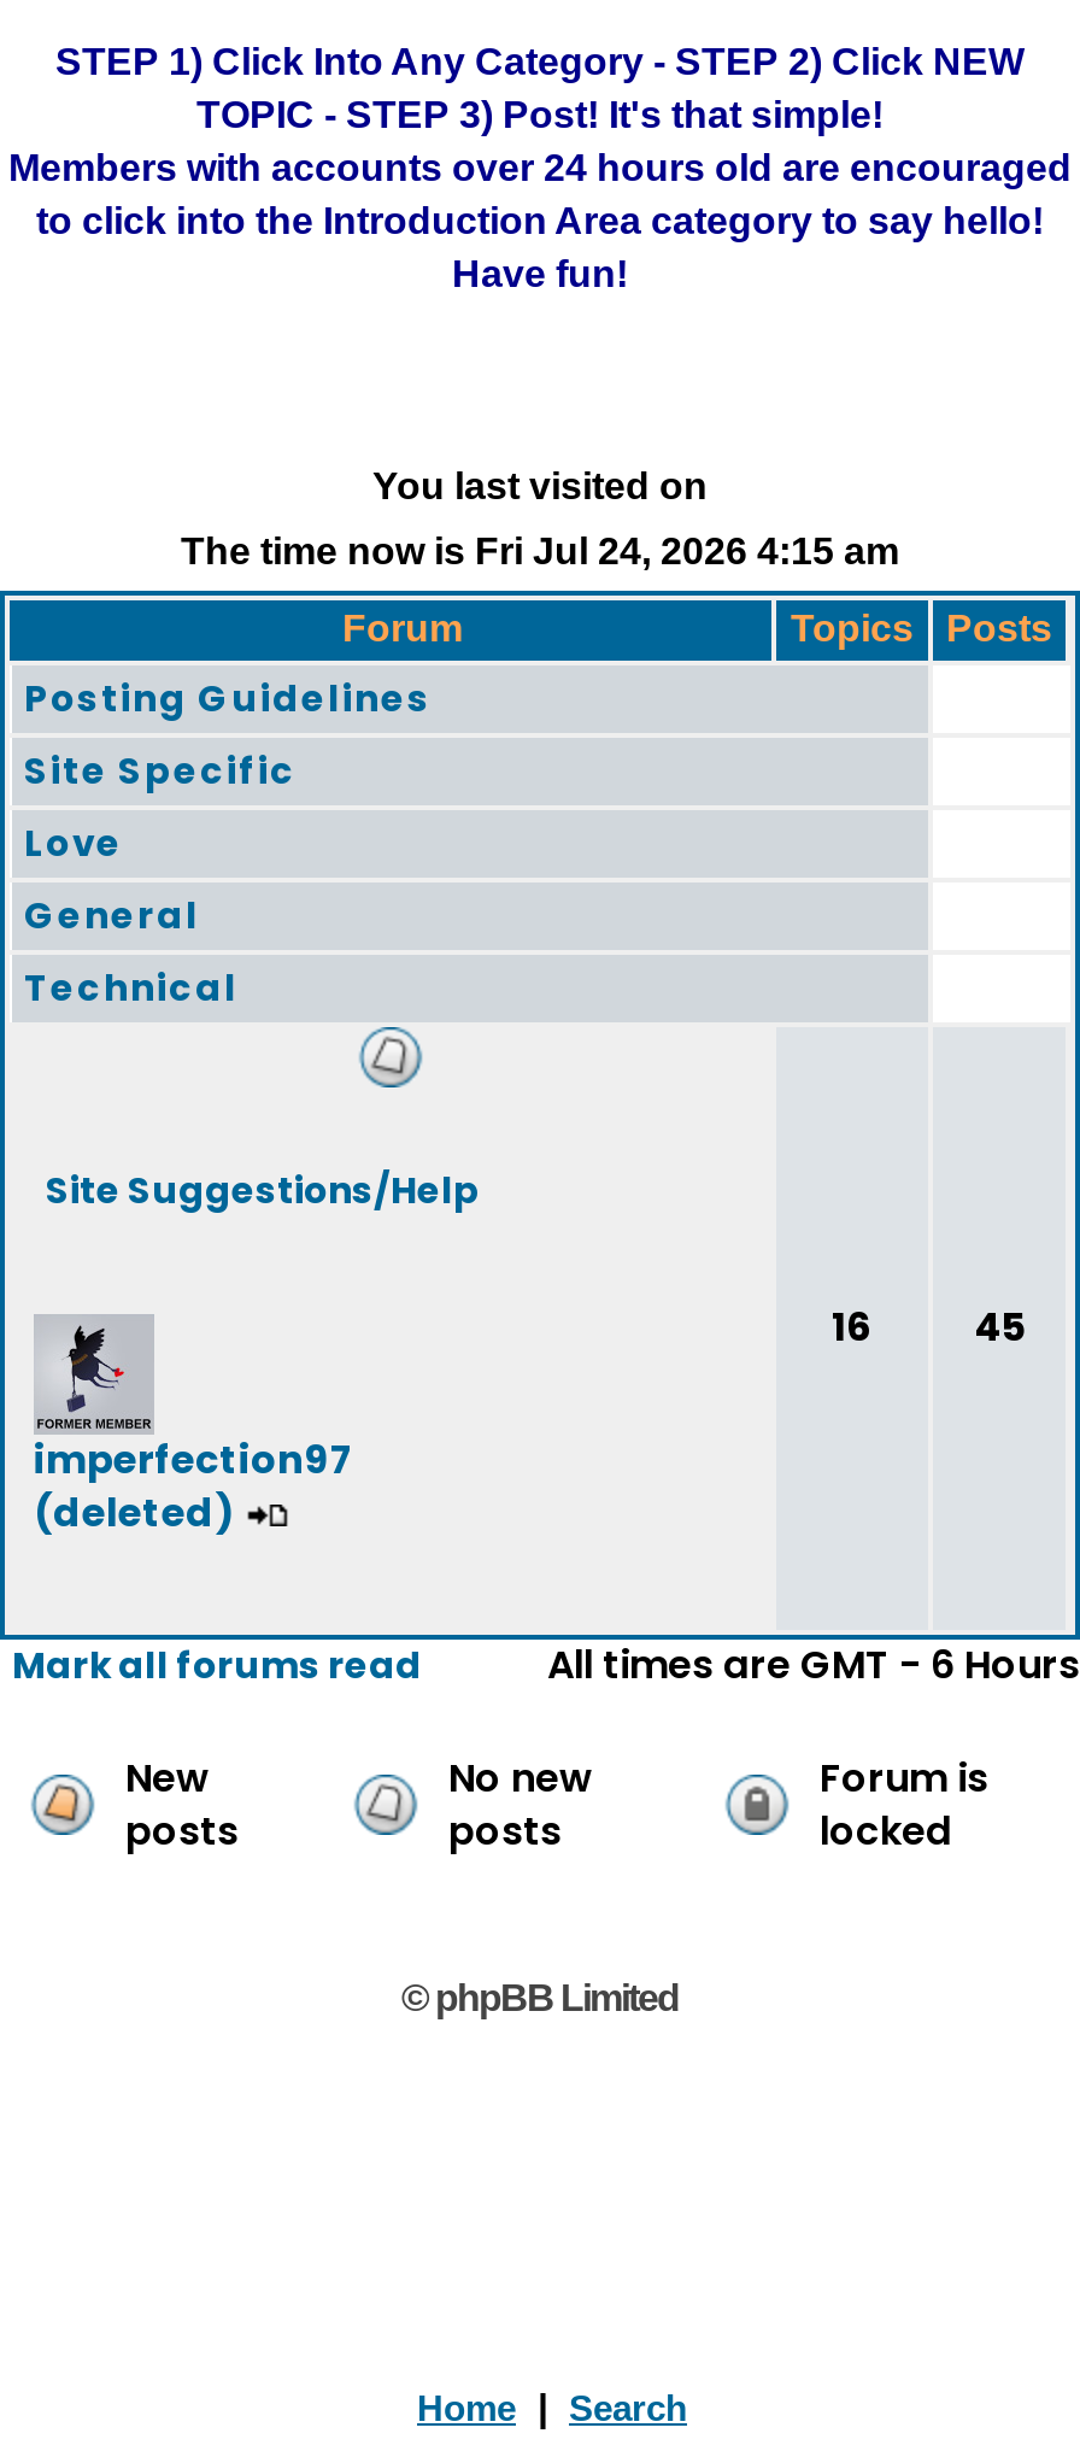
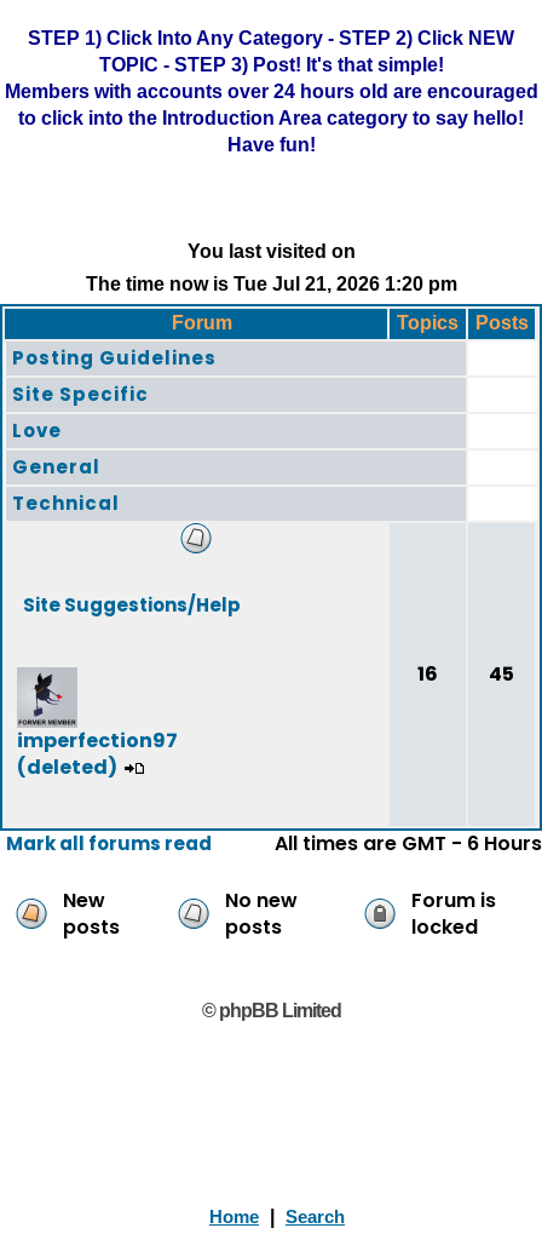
[181,530,899,571] The time now is Fri Jul 24, 2026 4:15 am -> [85,274,457,294] The time now is Tue Jul 21, 2026 1:20 pm

